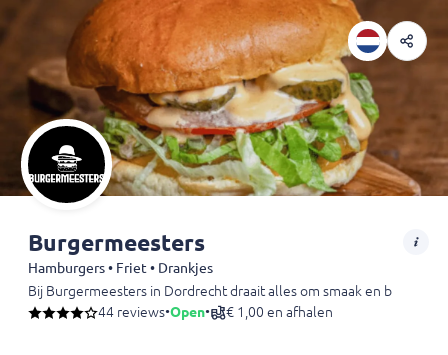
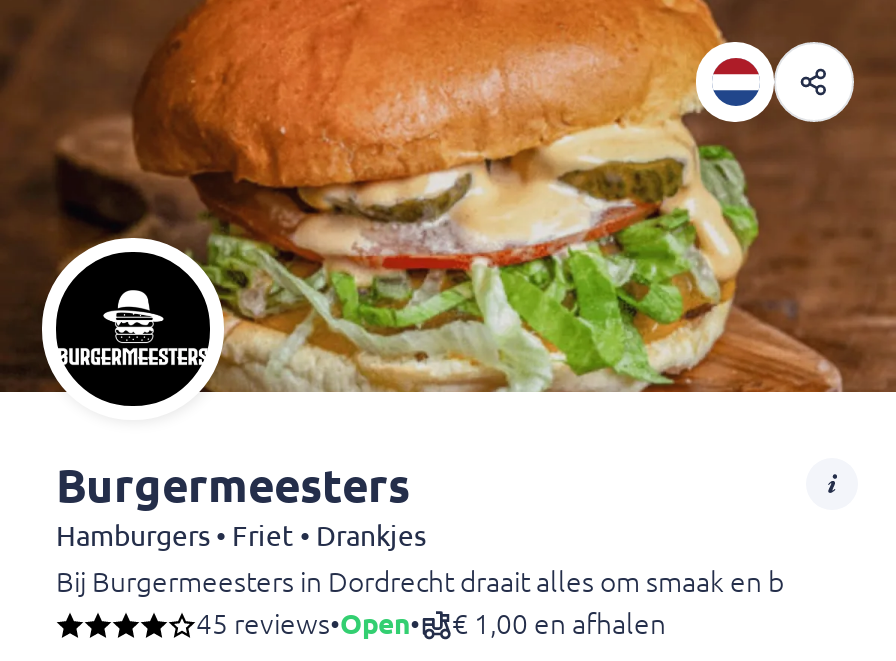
[98,304,333,320] 44 reviews•Open• € 1,00 en afhalen -> [196,609,666,641] 45 reviews•Open• € 1,00 en afhalen

